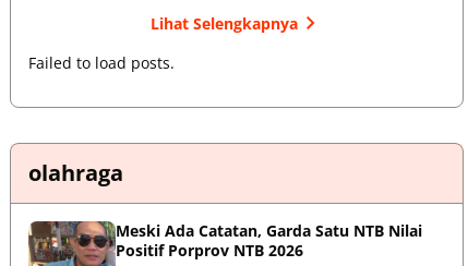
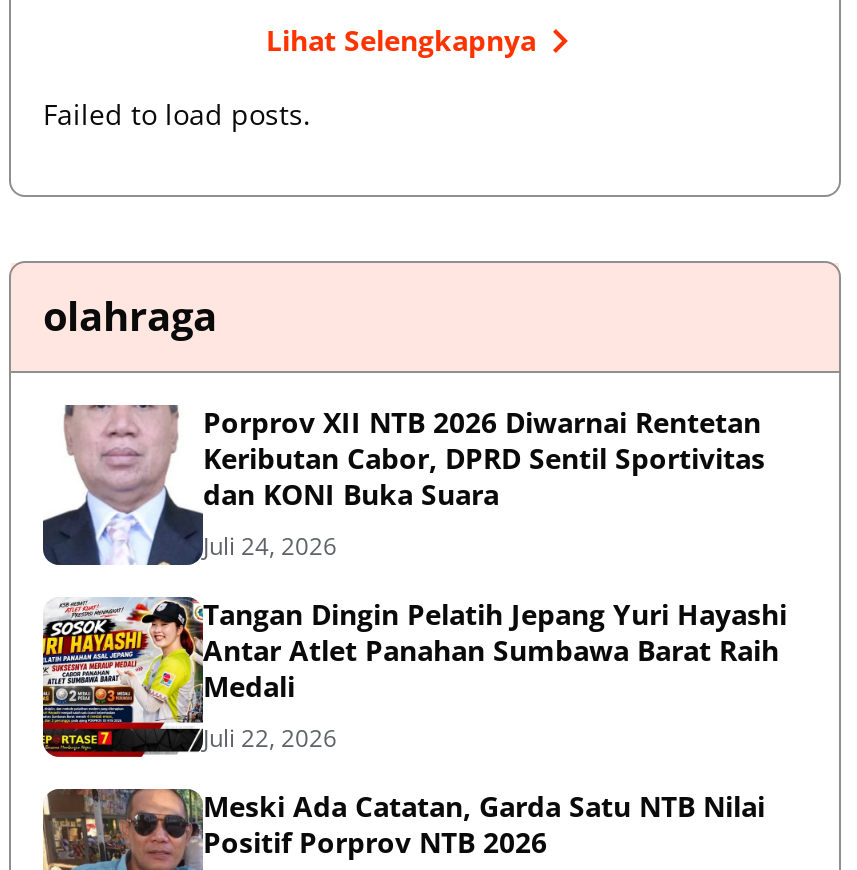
none -> [41,403,787,755] [image] | Porprov XII NTB 2026 Diwarnai Rentetan | Keributan Cabor, DPRD Sentil Sportivitas | dan KONI Buka Suara | Juli 24, 2026 | Tangan Dingin Pelatih Jepang Yuri Hayashi | Antar Atlet Panahan Sumbawa Barat Raih | Medali | Juli 22, 2026
none -> [41,594,175,758] [image]

